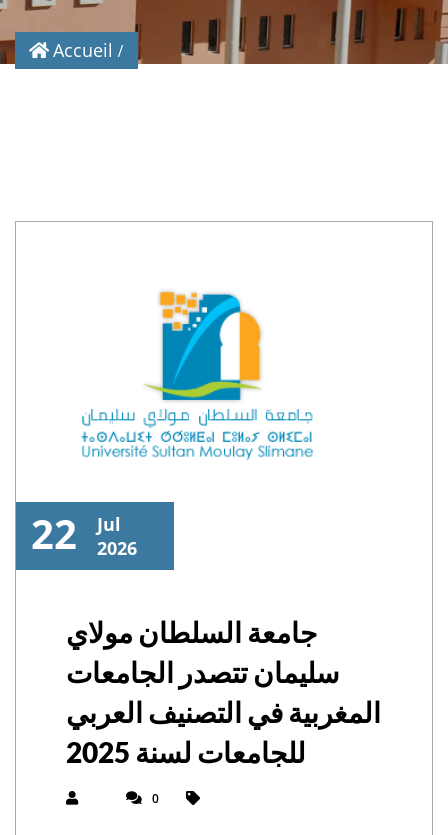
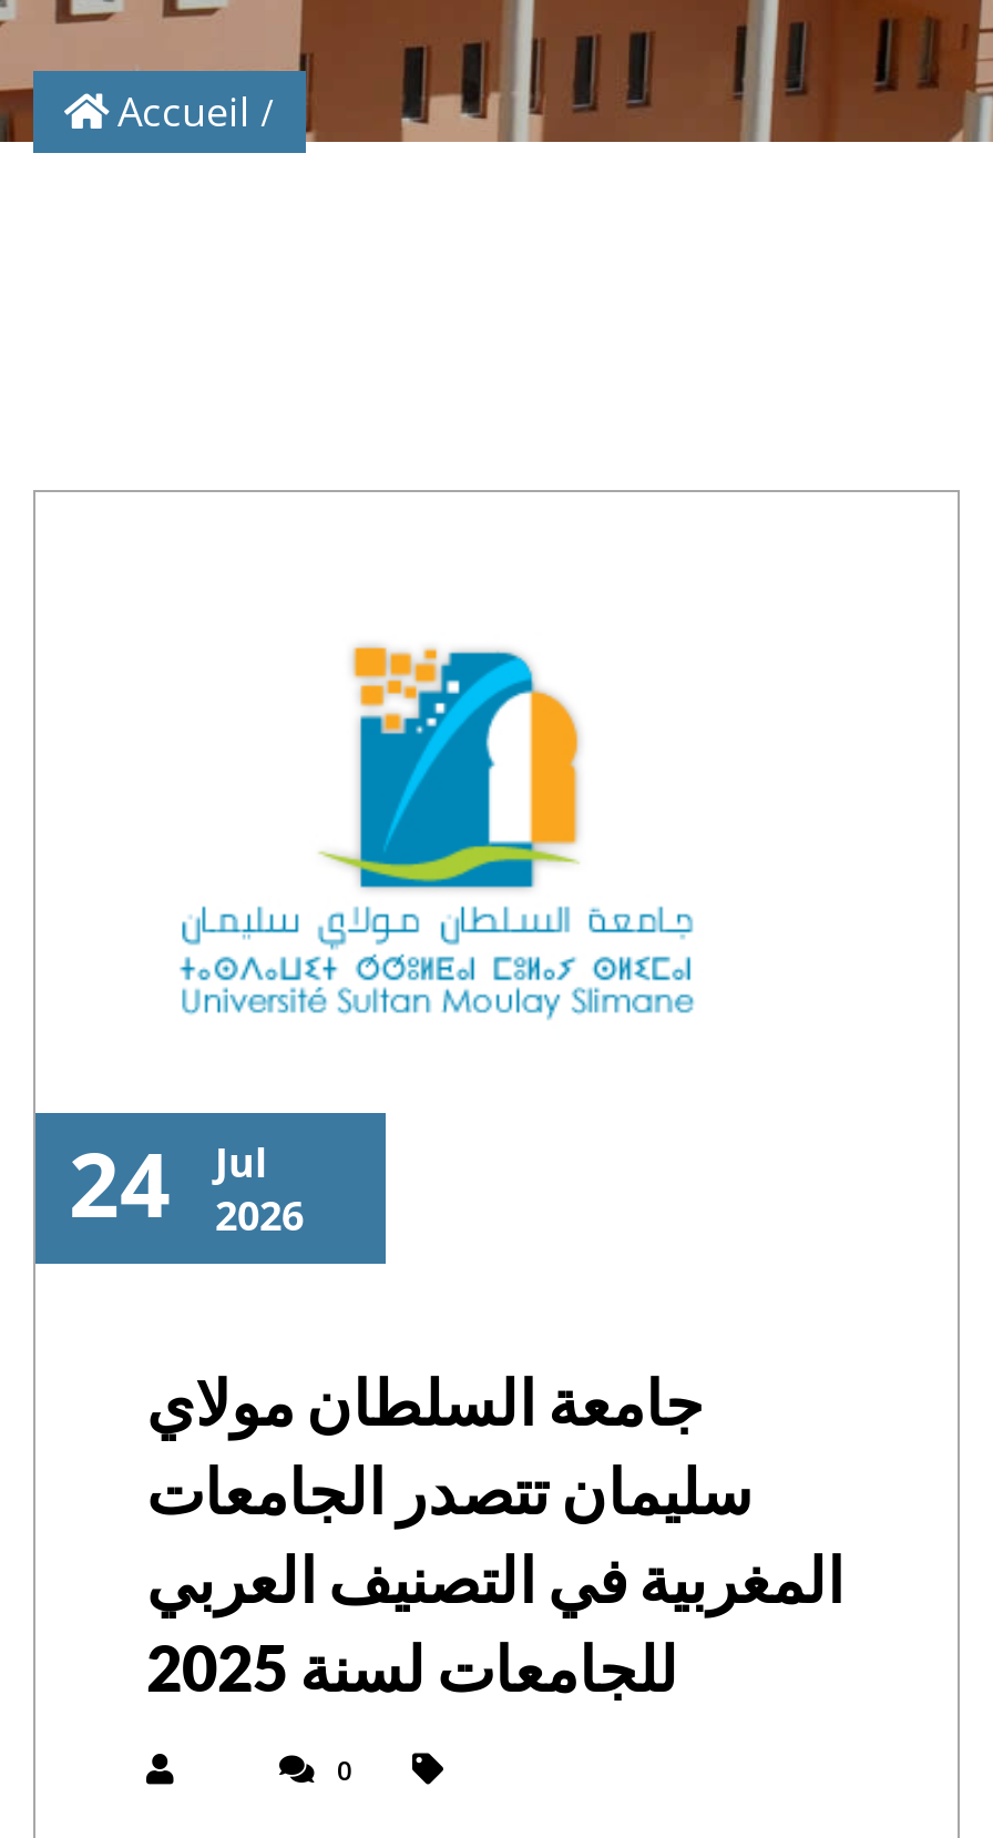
[31,506,137,561] 22 Jul 2026 -> [69,1122,304,1244] 24 Jul 2026

